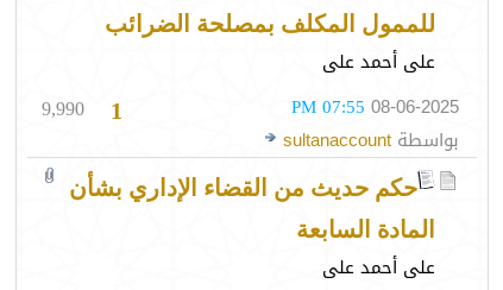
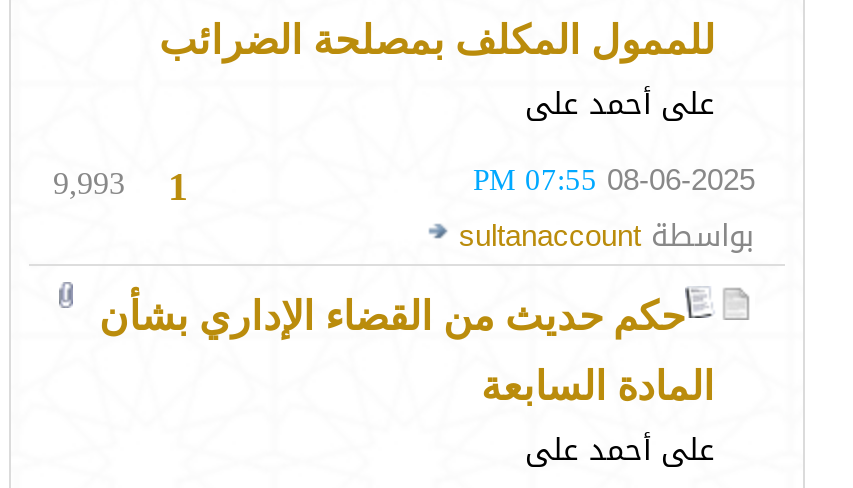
[42,90,122,127] 9,990 1 -> [53,152,188,214] 9,993 1

